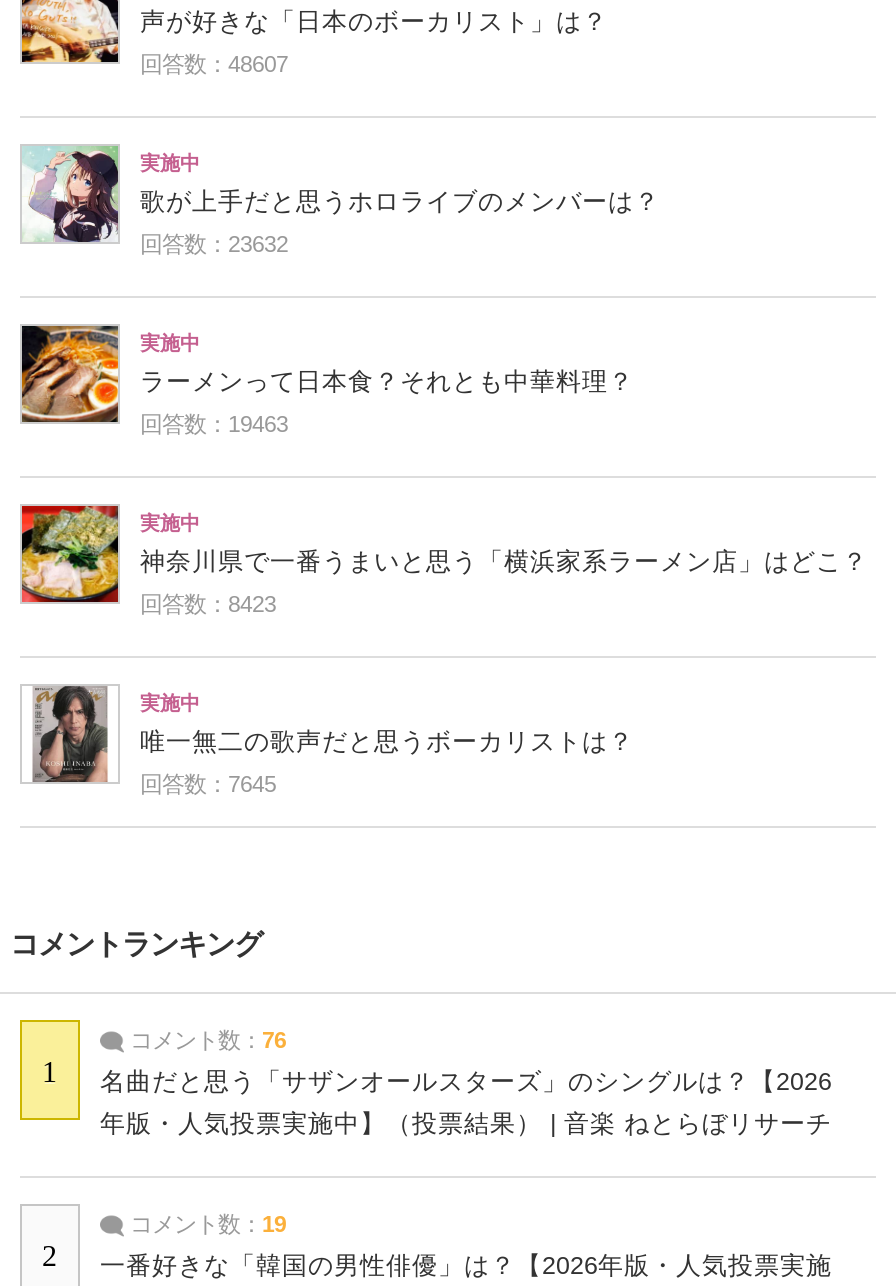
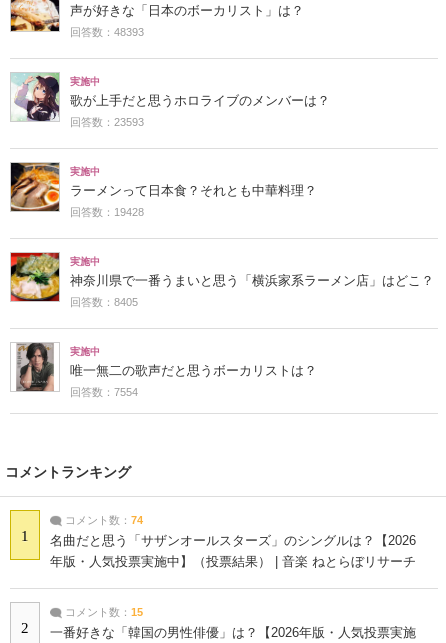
[140,52,288,76] 回答数：48607 -> [70,26,144,38] 回答数：48393
[140,232,288,256] 回答数：23632 -> [70,116,144,128] 回答数：23593
[140,412,288,436] 回答数：19463 -> [70,206,144,218] 回答数：19428
[140,592,276,616] 回答数：8423 -> [70,296,138,308] 回答数：8405
[140,772,276,796] 回答数：7645 -> [70,386,138,398] 回答数：7554
[124,1028,286,1052] コメント数：76 -> [62,514,143,526] コメント数：74
[124,1212,286,1236] コメント数：19 -> [62,606,143,618] コメント数：15

